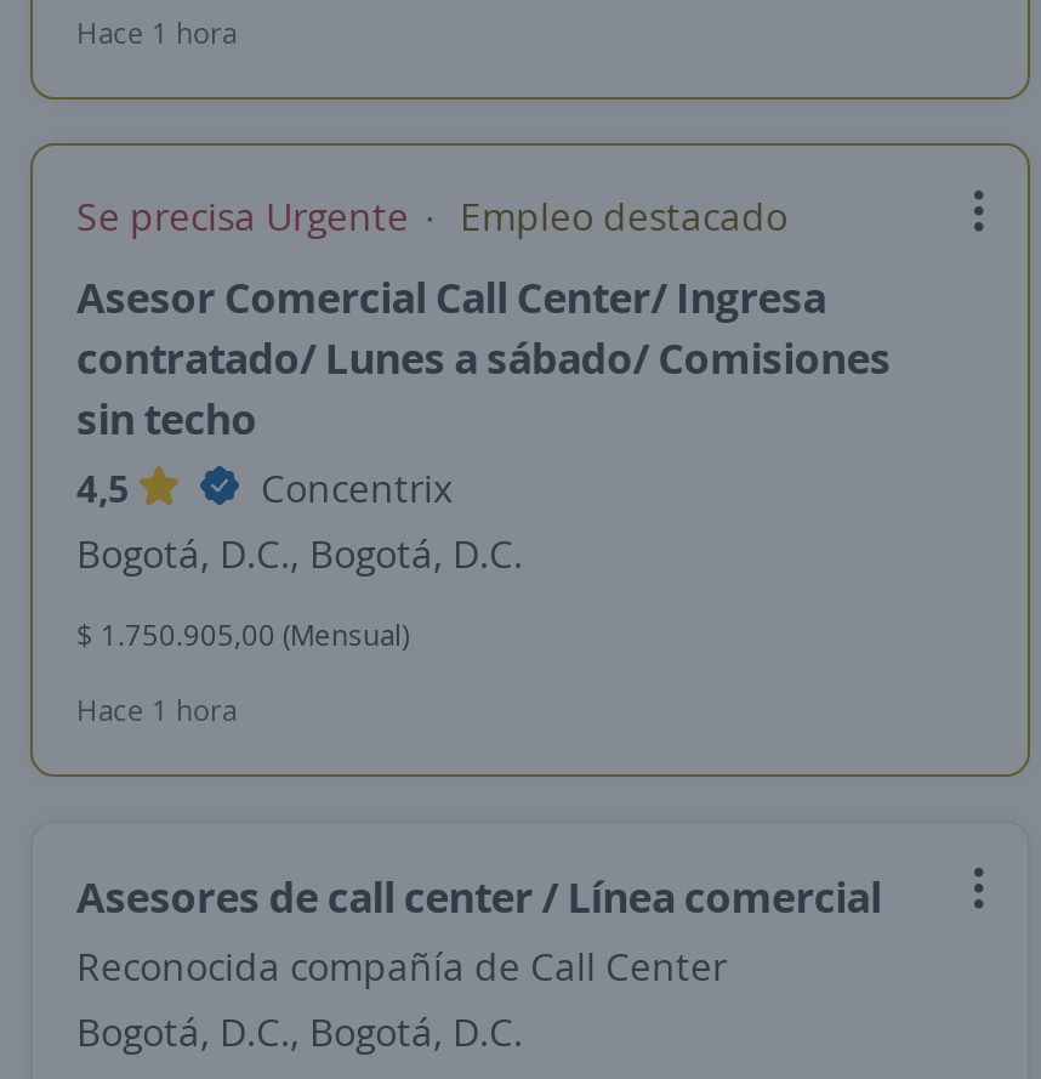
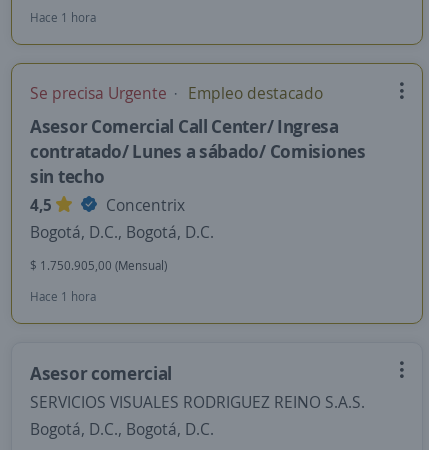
[76,867,881,993] Asesores de call center / Línea comercial | Reconocida compañía de Call Center -> [30,361,365,413] Asesor comercial | SERVICIOS VISUALES RODRIGUEZ REINO S.A.S.

